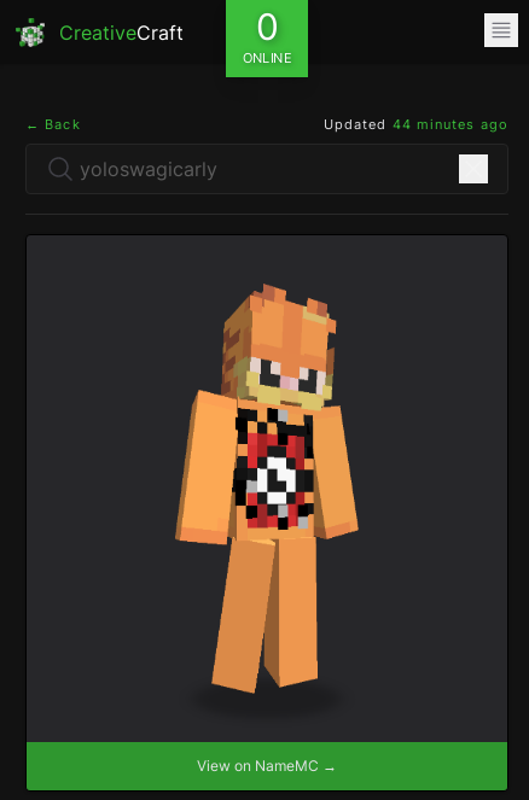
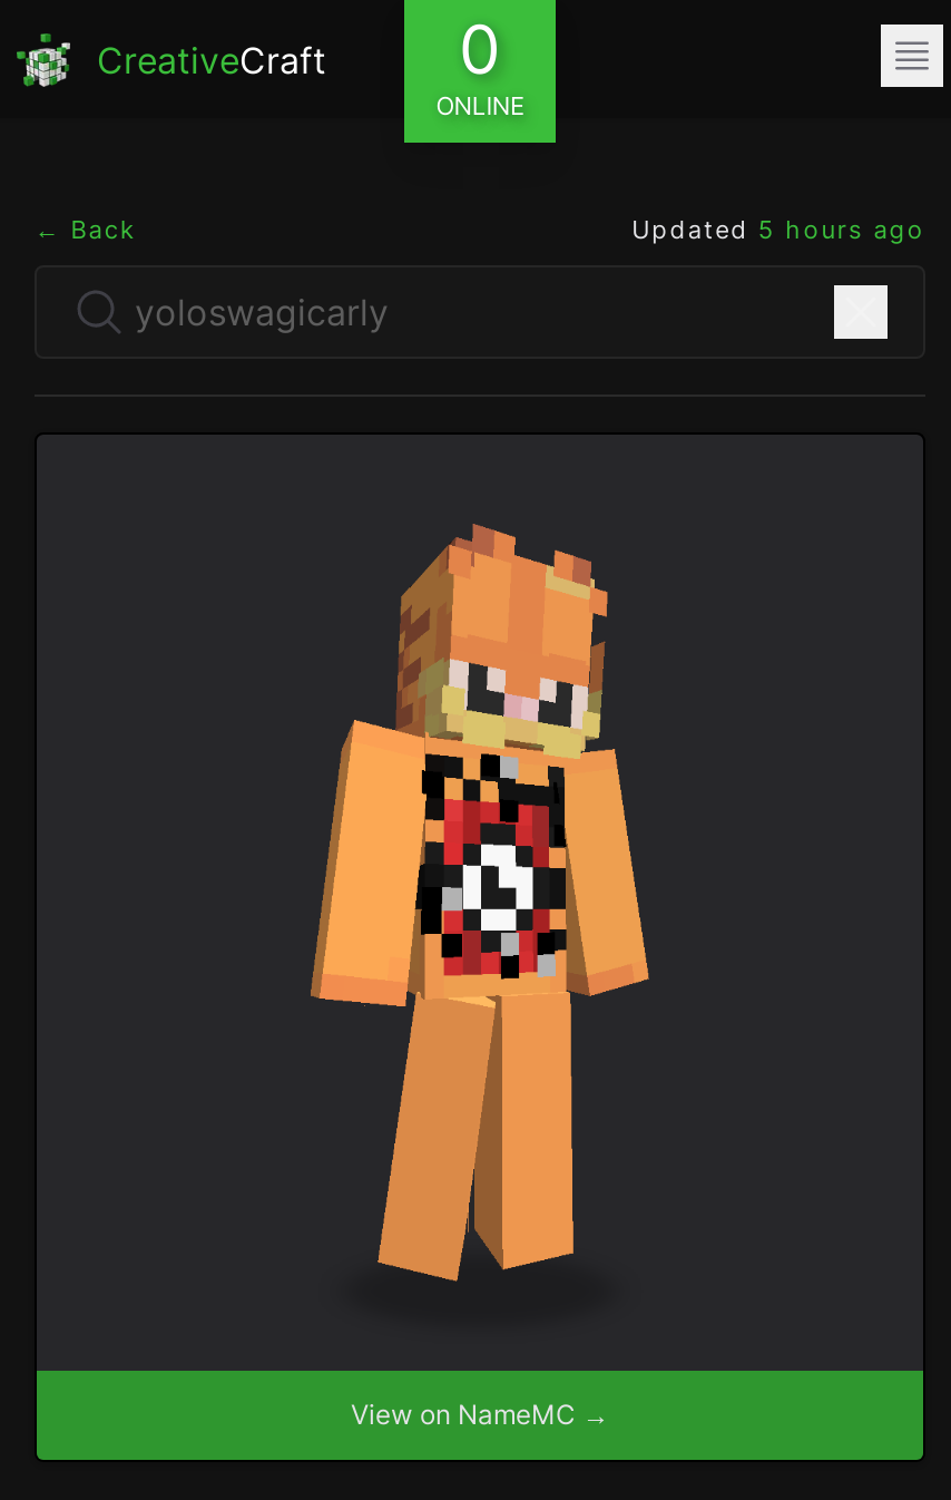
[323,116,508,133] Updated 44 minutes ago -> [632,214,925,245] Updated 5 hours ago

